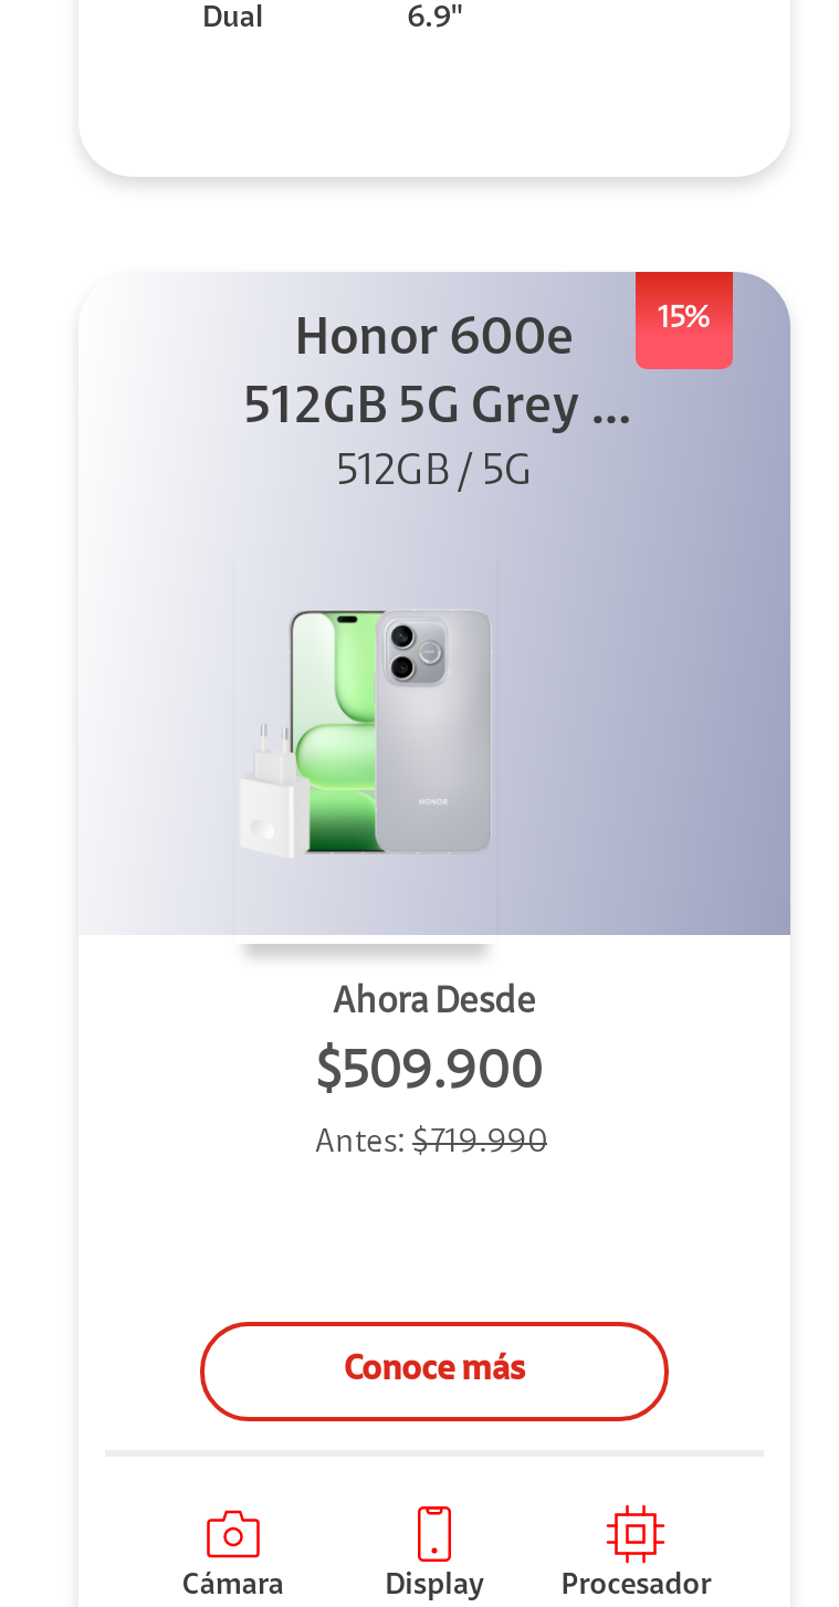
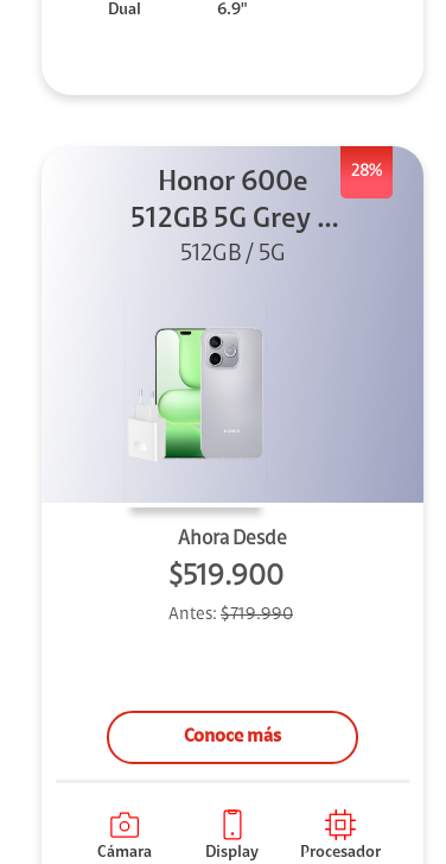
[658,305,709,336] 15% -> [351,164,382,181] 28%
[315,1048,543,1101] $509.900 -> [168,564,283,592] $519.900

